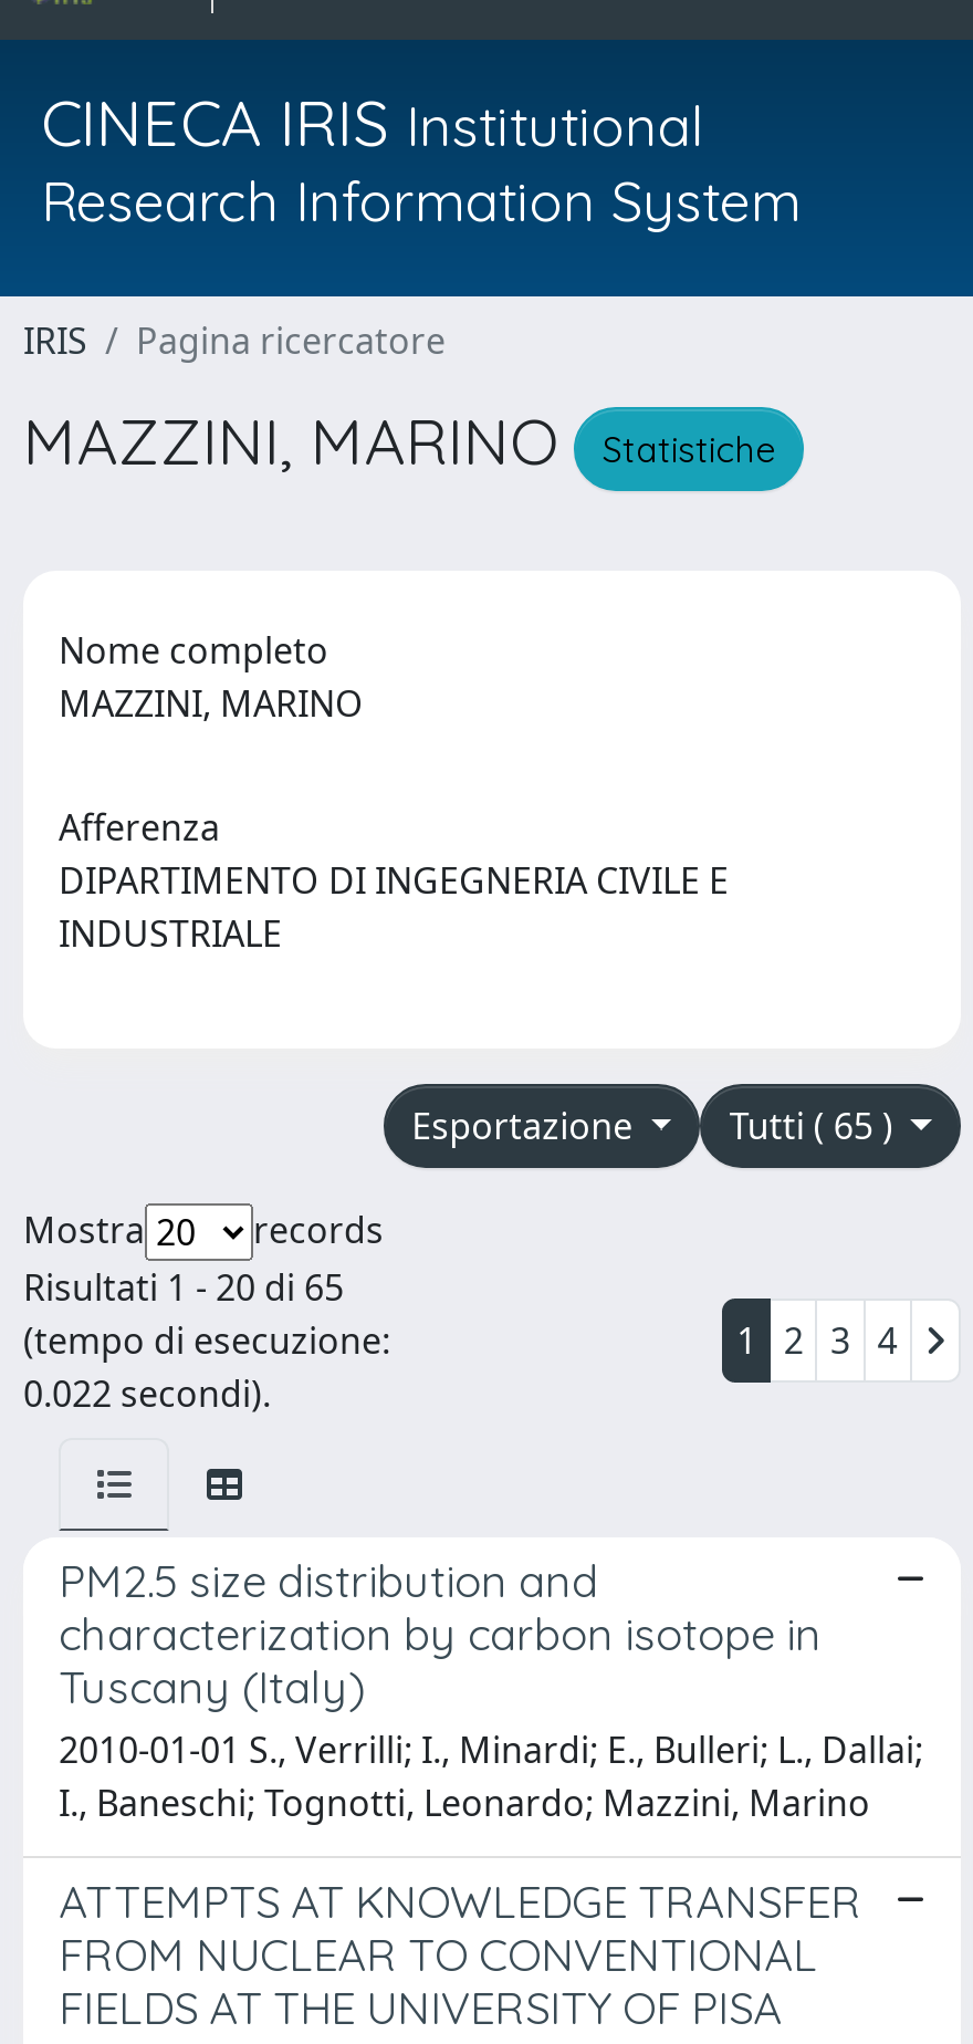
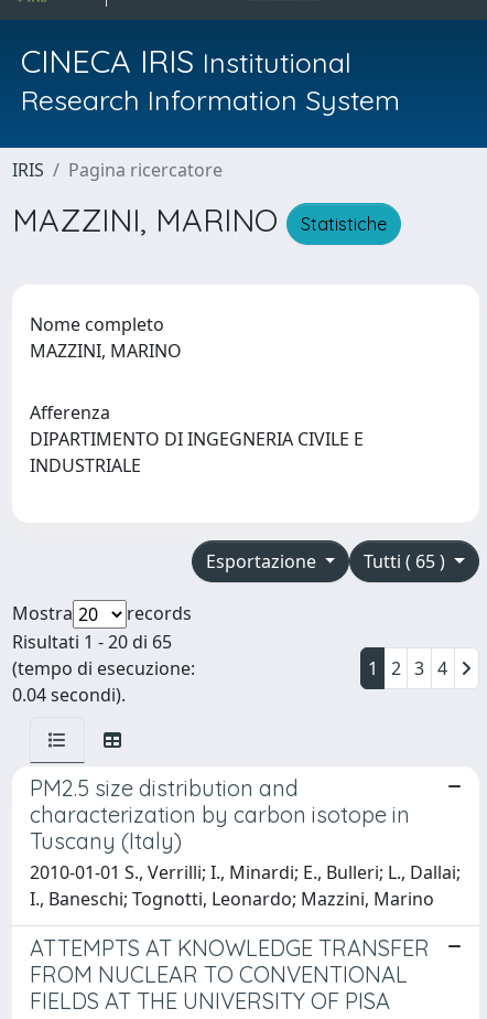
[23,1369,271,1418] 0.022 secondi). -> [12,682,126,707] 0.04 secondi).

